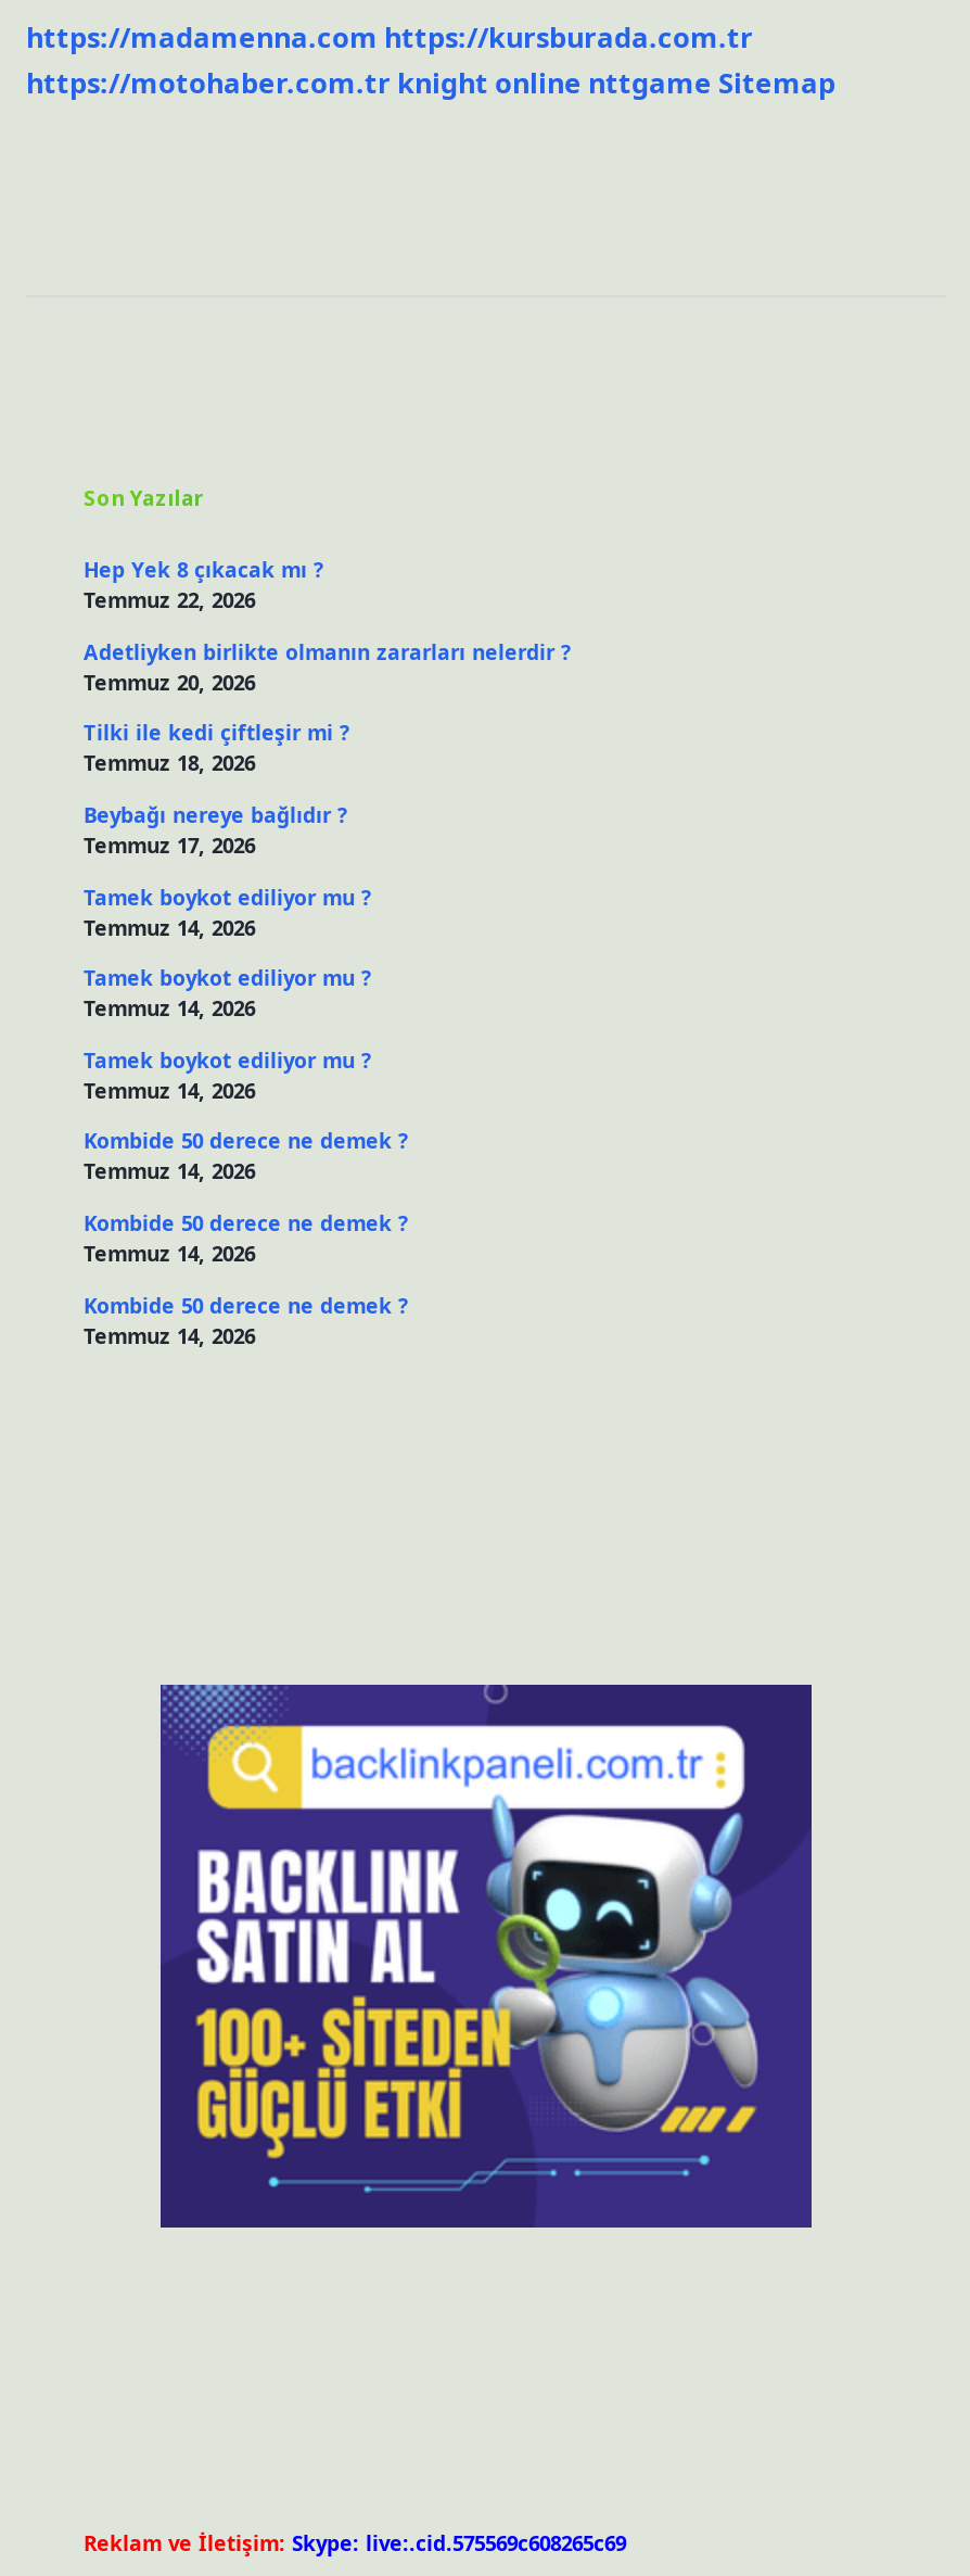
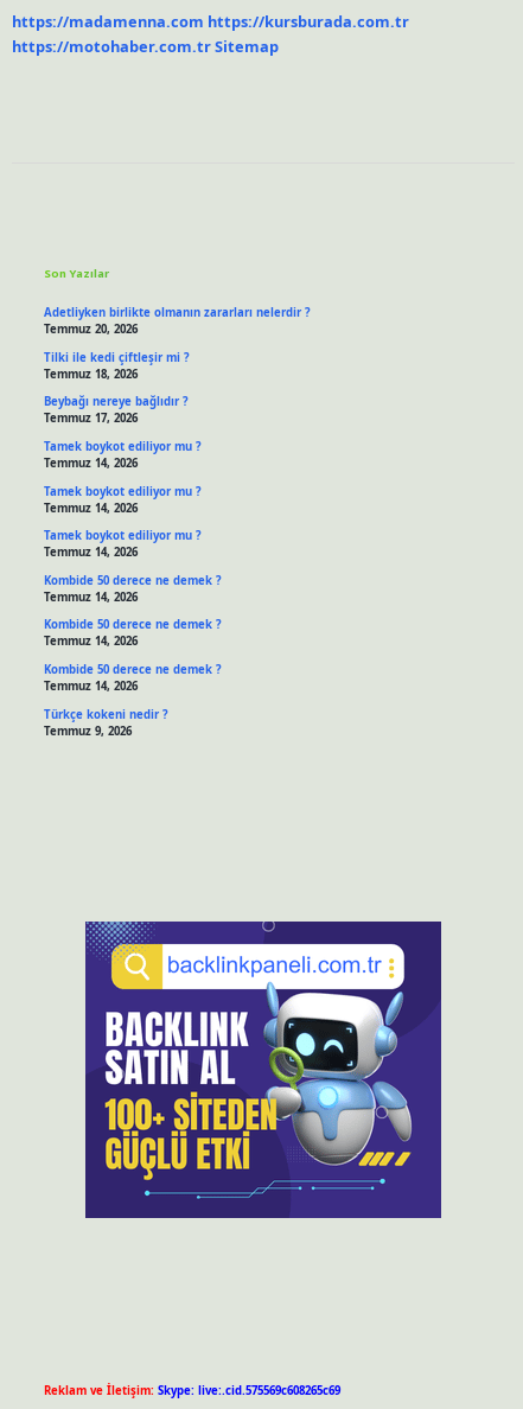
[26,64,835,103] https://motohaber.com.tr knight online nttgame Sitemap -> [12,36,279,57] https://motohaber.com.tr Sitemap
[84,556,324,615] Hep Yek 8 çıkacak mı ? | Temmuz 22, 2026 -> none
moved [84,638,572,1350] -> [43,305,310,694]: Adetliyken birlikte olmanın zararları nelerdir ? | Temmuz 20, 2026 | Tilki ile kedi çiftleşir mi ? | ... | Kombide 50 derece ne demek ? | Temmuz 14, 2026
none -> [43,706,168,738] Türkçe kokeni nedir ? | Temmuz 9, 2026

